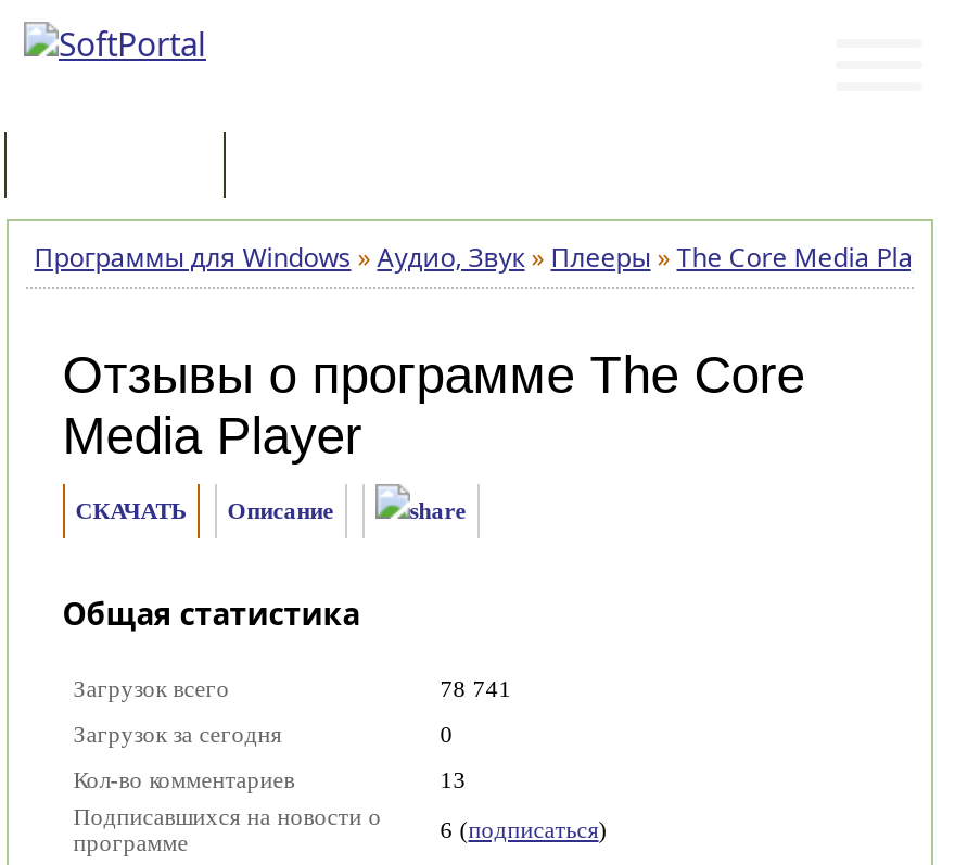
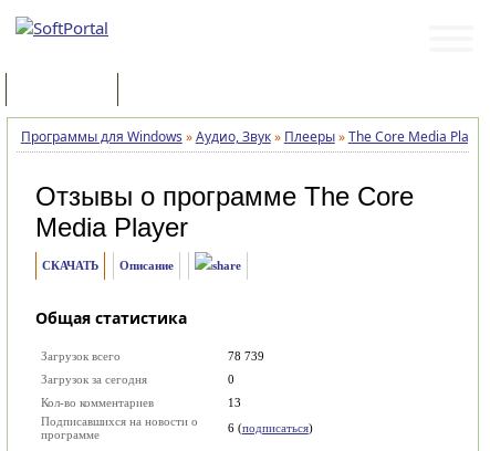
[440,675,512,701] 78 741 -> [228,349,264,363] 78 739

